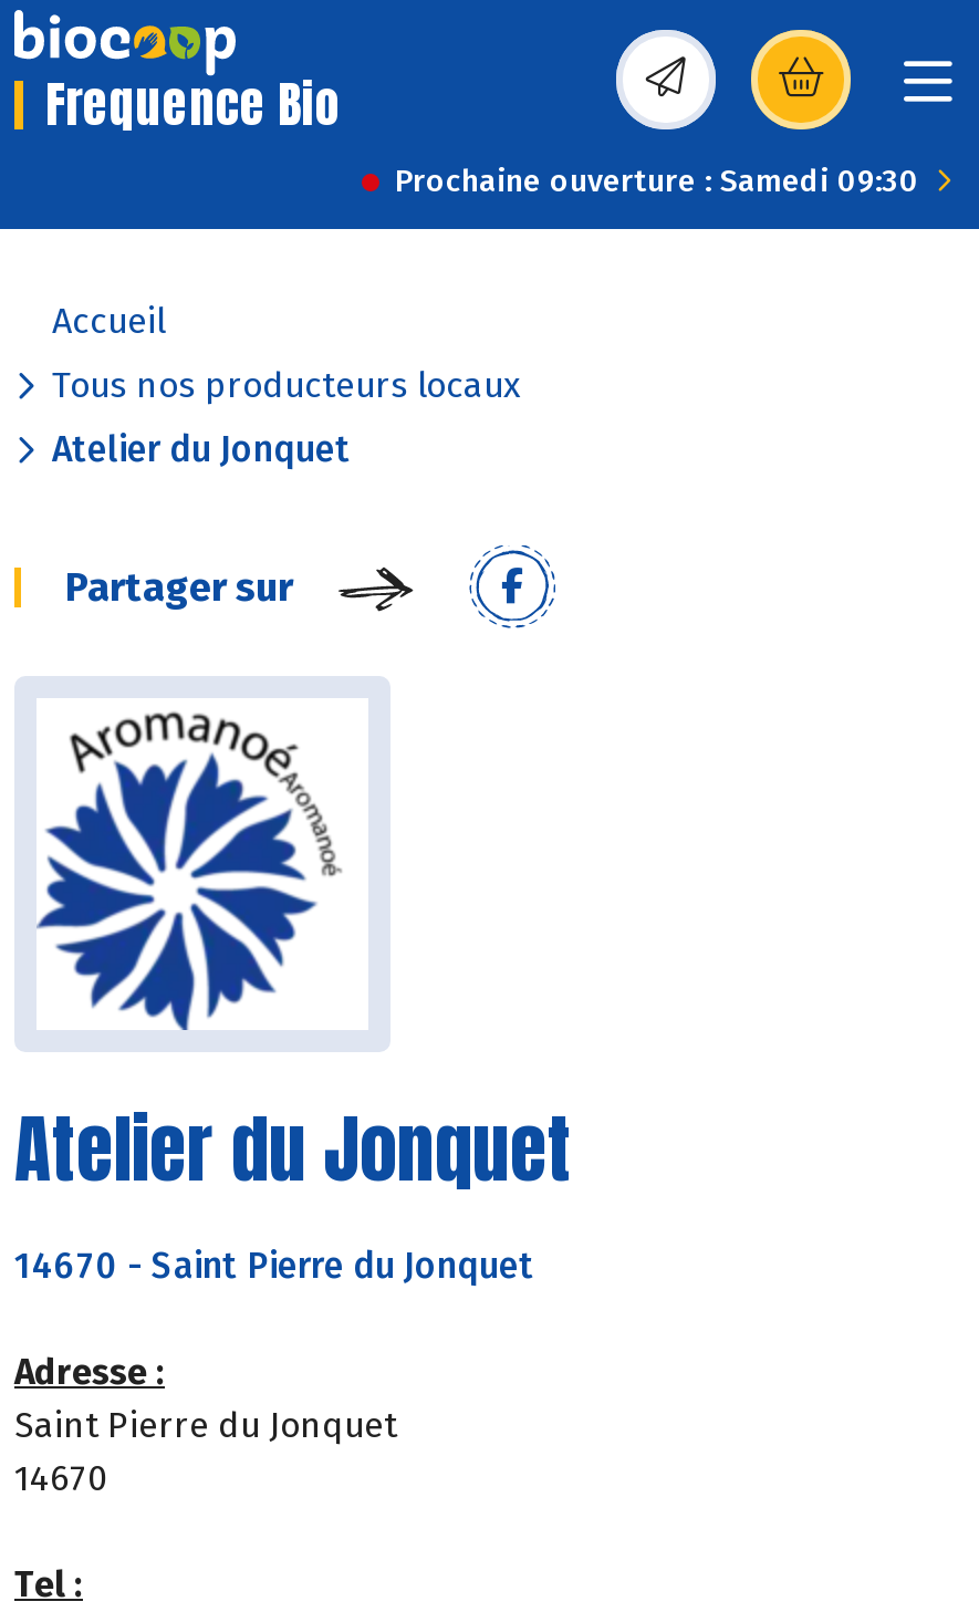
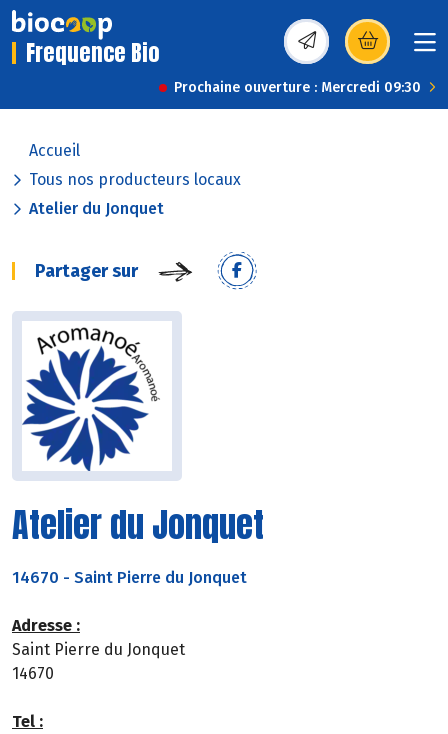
[395,163,919,200] Prochaine ouverture : Samedi 09:30 -> [174,79,421,96] Prochaine ouverture : Mercredi 09:30

